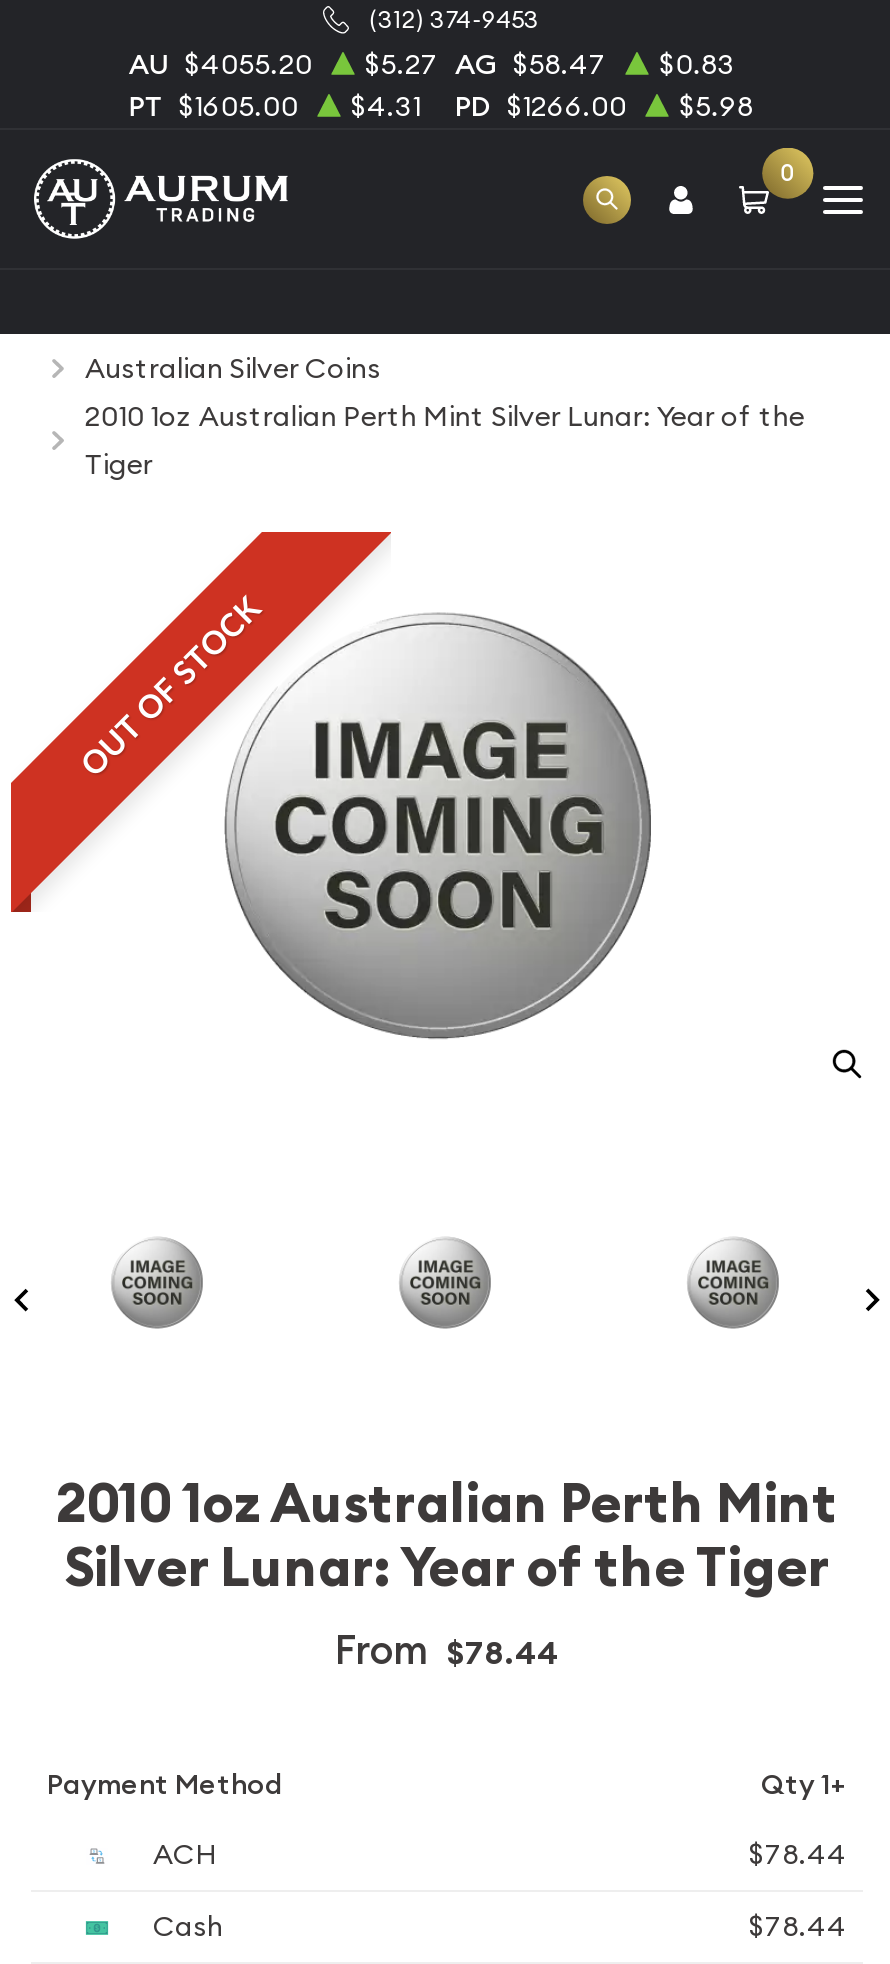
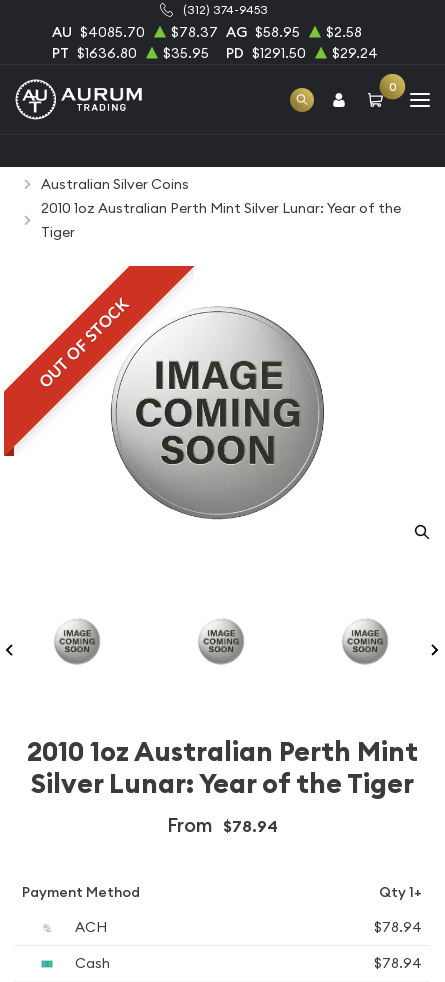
[129,45,313,81] AU $4055.20 -> [52,22,145,40] AU $4085.70
[365,45,607,81] $5.27 AG $58.47 -> [171,22,300,40] $78.37 AG $58.95
[659,45,735,81] $0.83 -> [326,22,362,40] $2.58
[129,87,299,123] PT $1605.00 -> [52,43,137,61] PT $1636.80
[351,87,421,123] $4.31 -> [163,43,209,61] $35.95
[455,87,627,123] PD $1266.00 -> [226,43,306,61] PD $1291.50
[679,87,753,123] $5.98 -> [332,43,378,61] $29.24
[335,1624,559,1676] From $78.44 -> [166,812,277,838] From $78.94
[749,1836,847,1872] $78.44 -> [374,918,422,936] $78.94
[749,1908,847,1944] $78.44 -> [374,954,422,972] $78.94

